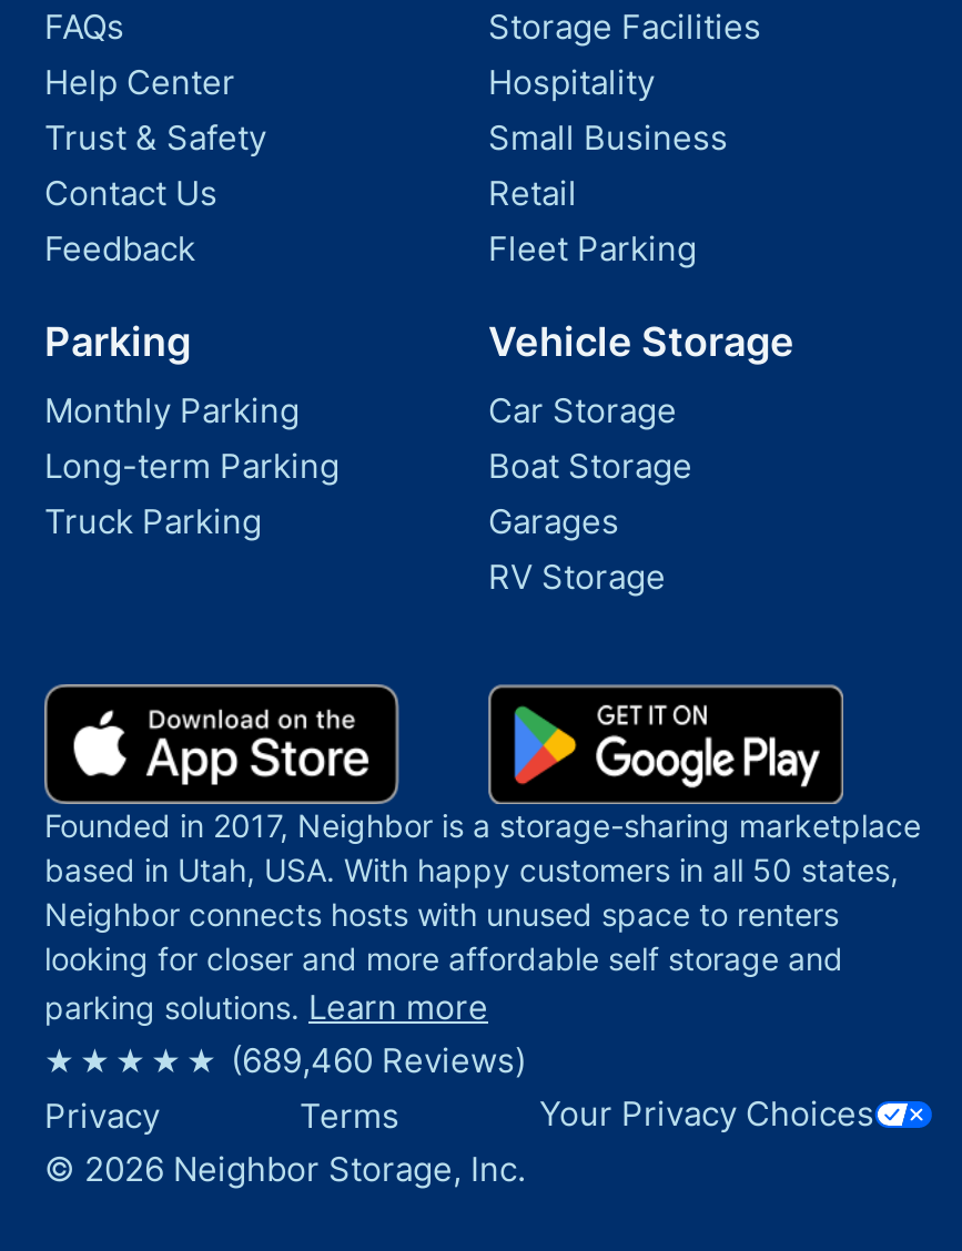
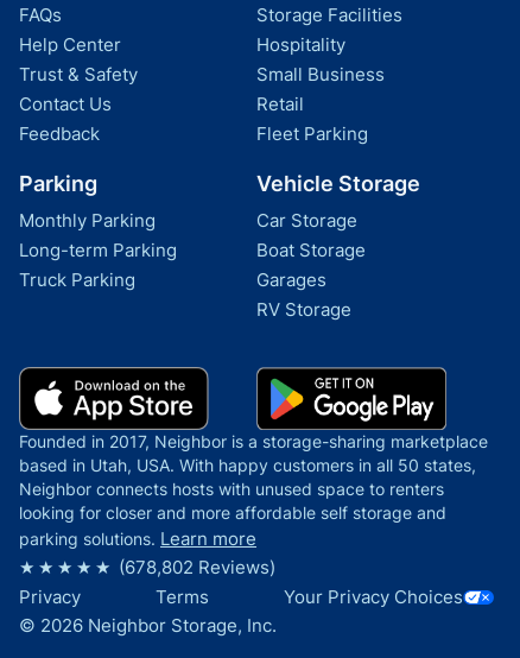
[231,1039,526,1081] (689,460 Reviews) -> [119,556,275,579] (678,802 Reviews)

